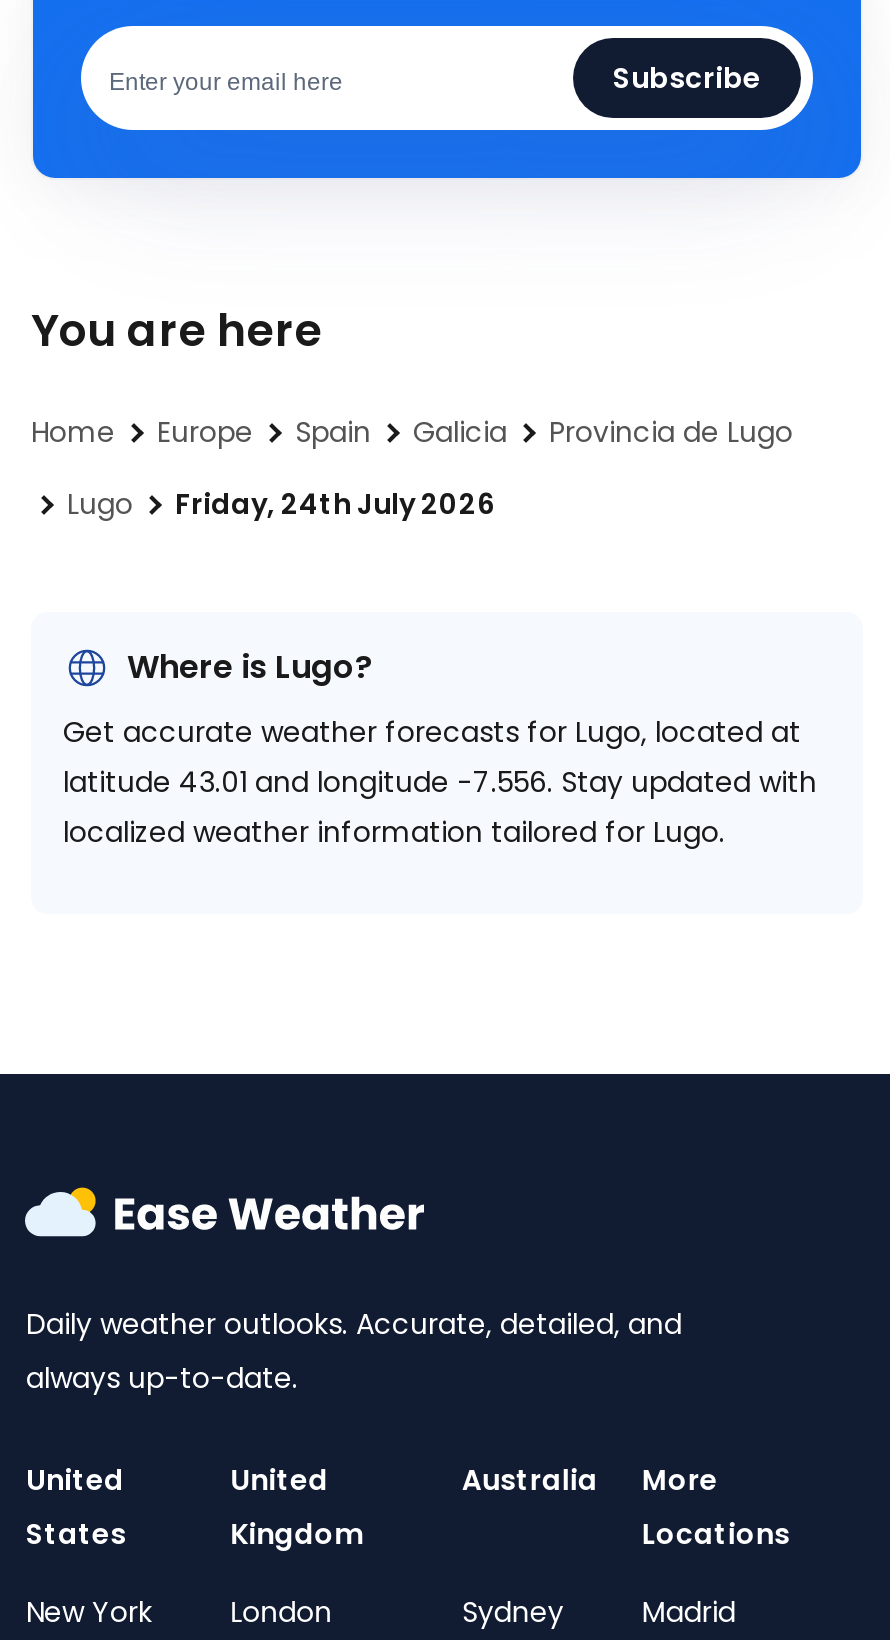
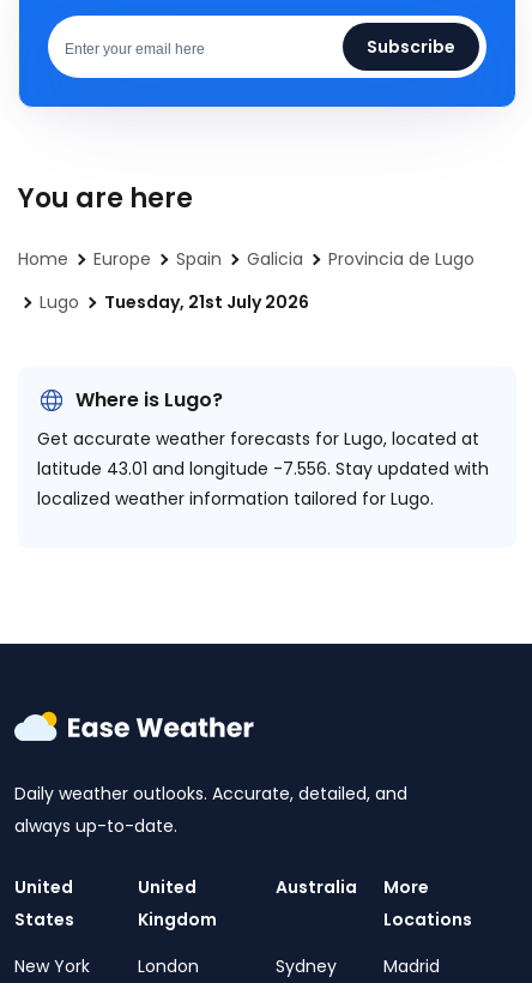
[175,484,495,524] Friday, 24th July 2026 -> [104,290,309,314] Tuesday, 21st July 2026

